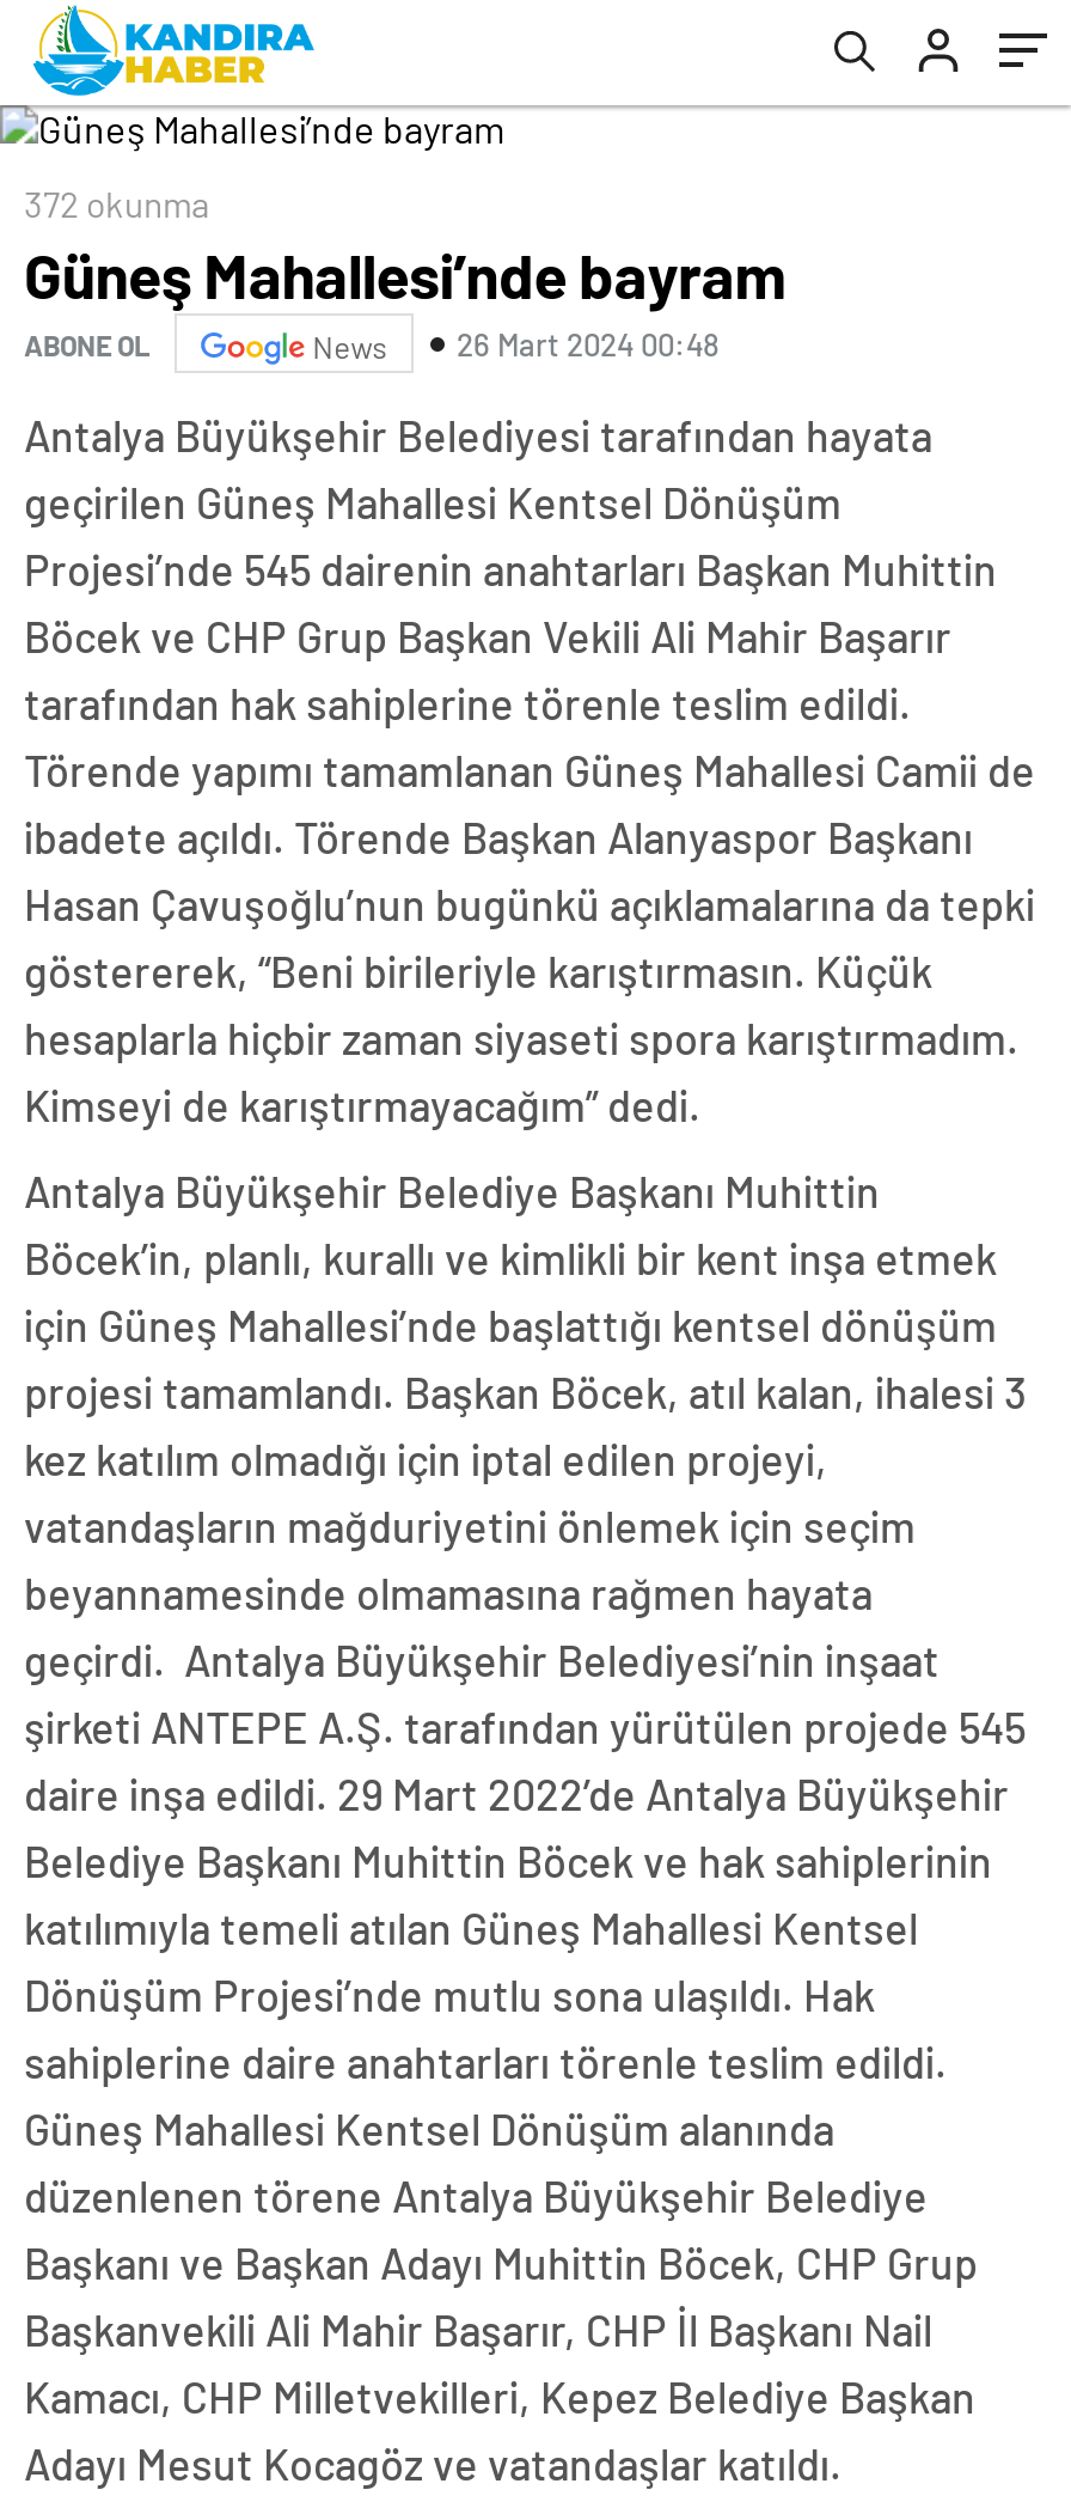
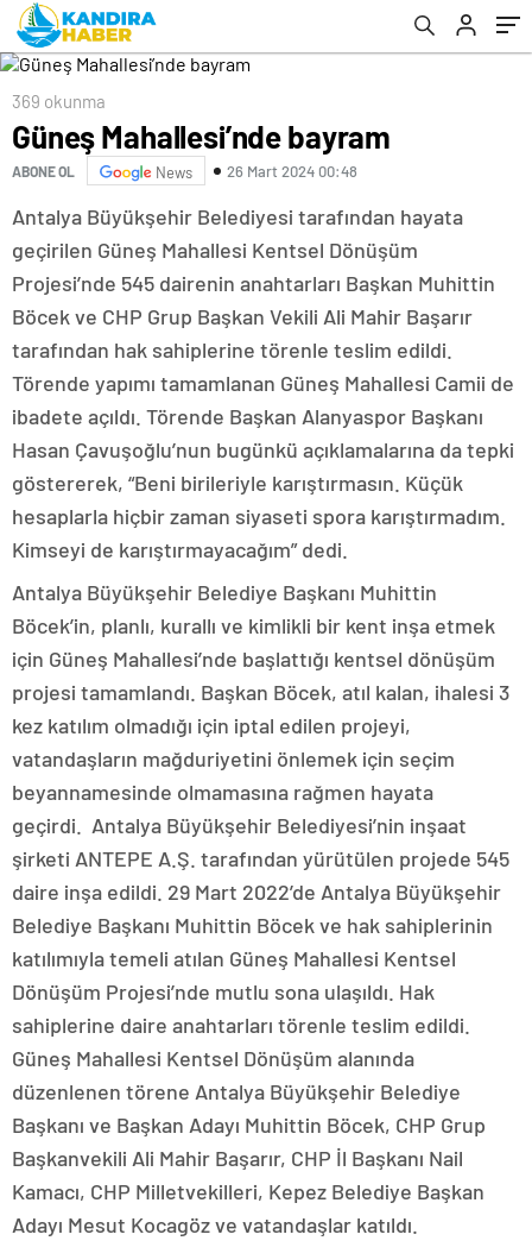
[24,182,210,225] 372 okunma -> [12,90,106,112] 369 okunma

